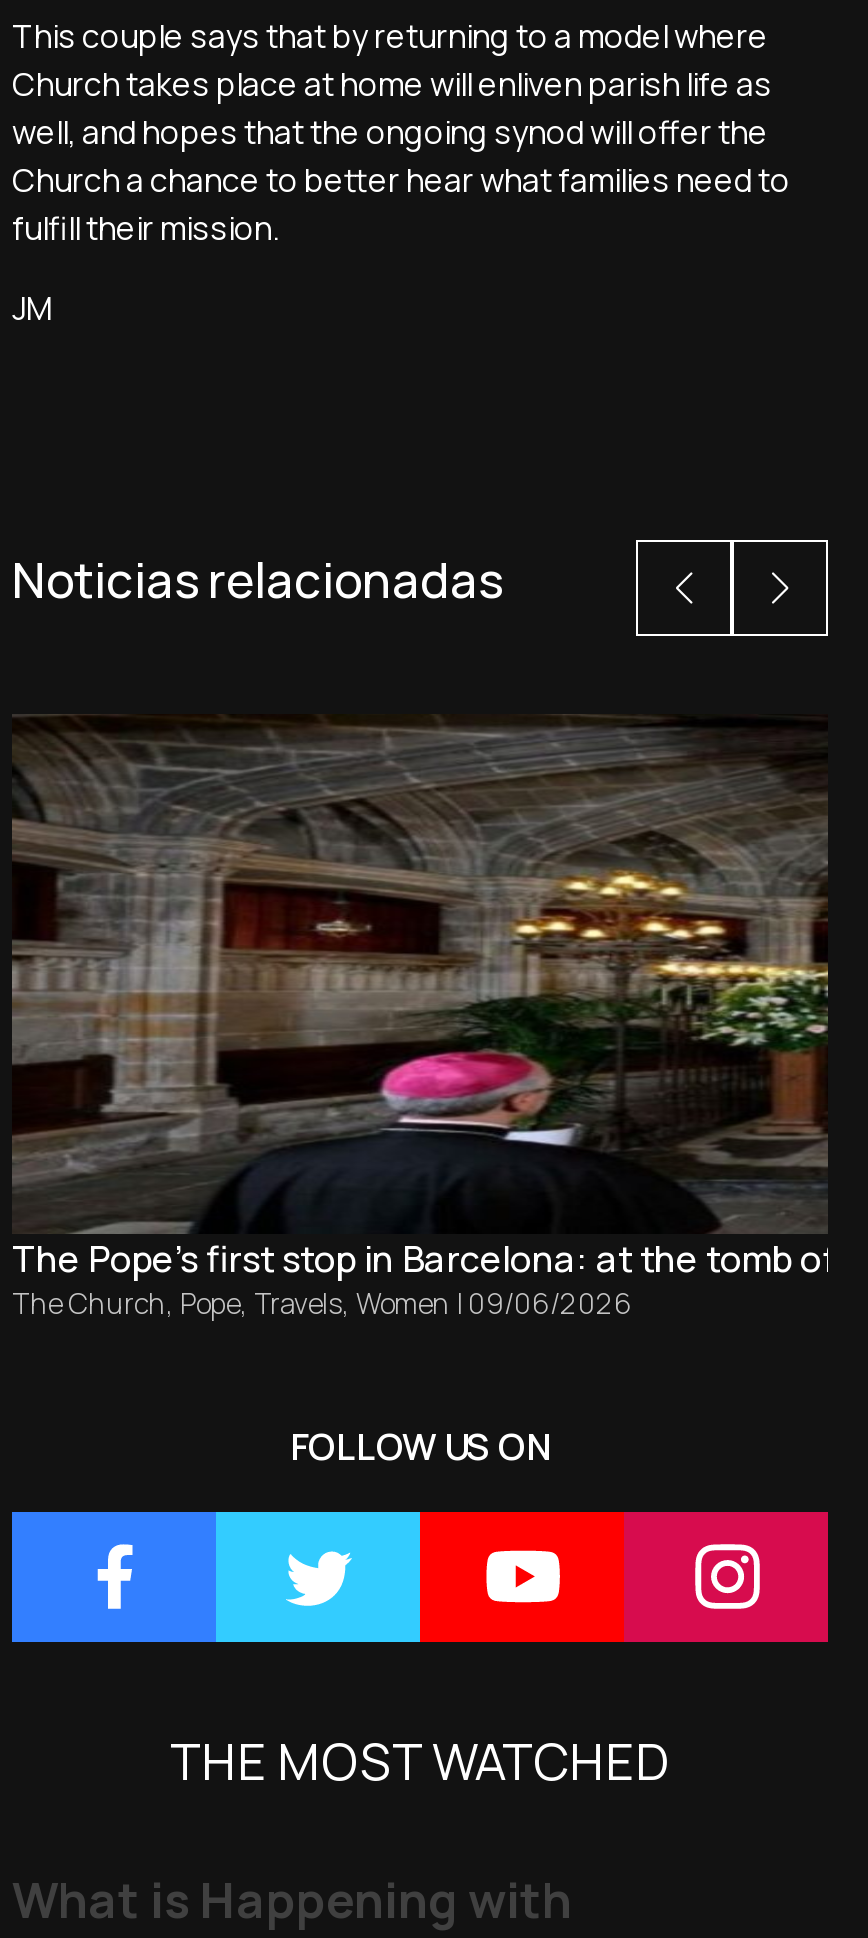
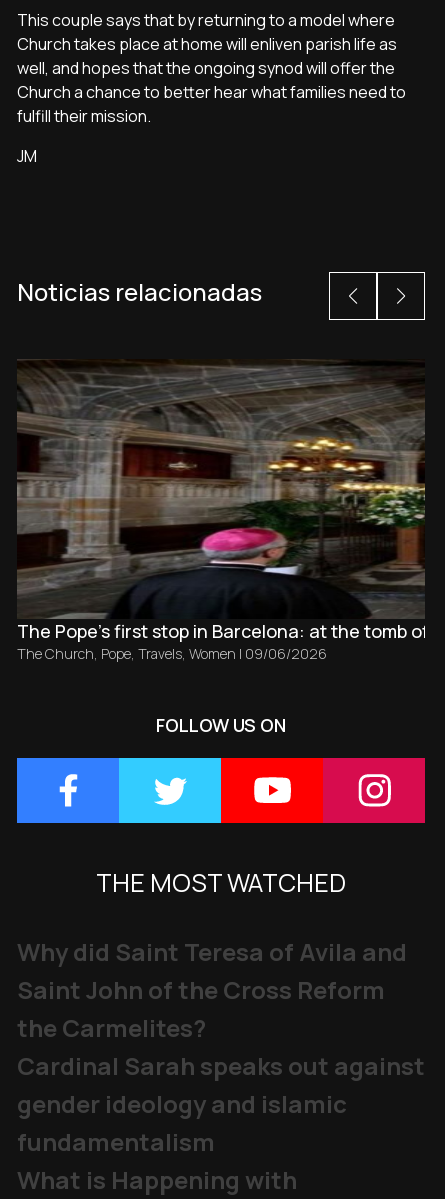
none -> [17,935,425,1158] Why did Saint Teresa of Avila and | Saint John of the Cross Reform | the Carmelites? | Cardinal Sarah speaks out against | gender ideology and islamic | fundamentalism

